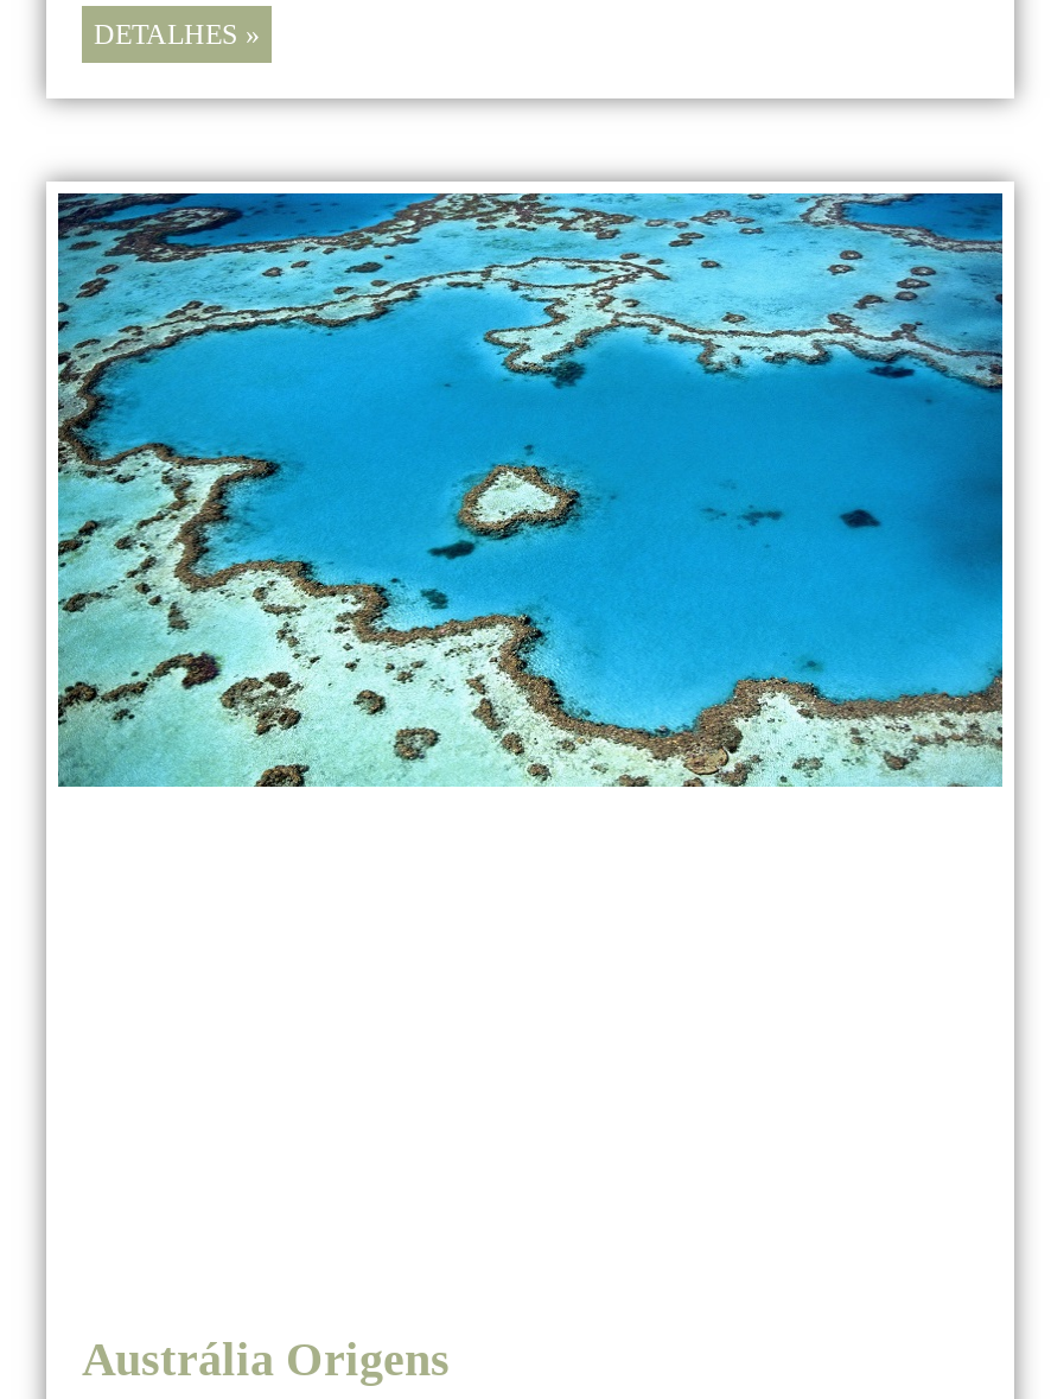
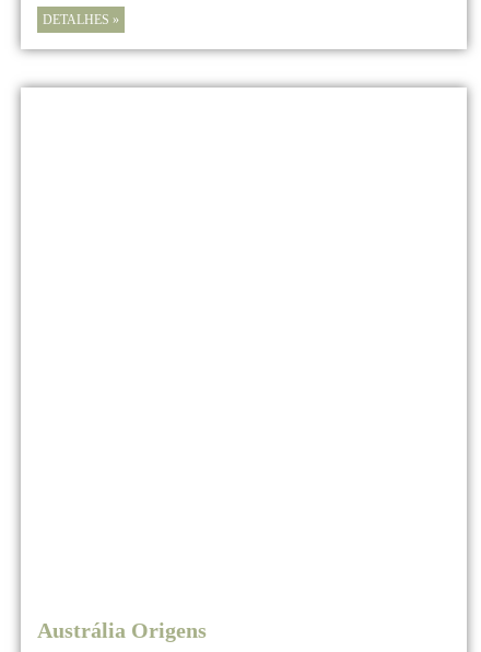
[56,191,1005,789] [image] -> none

